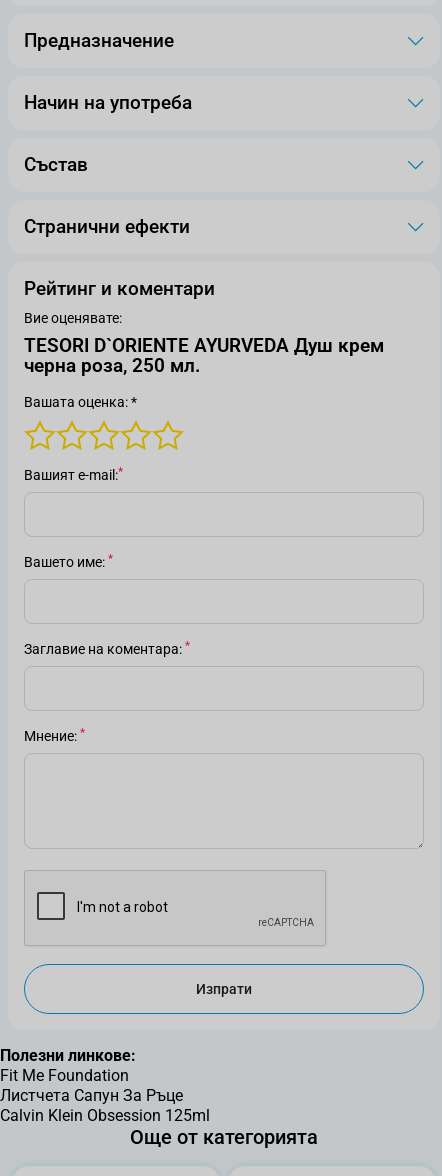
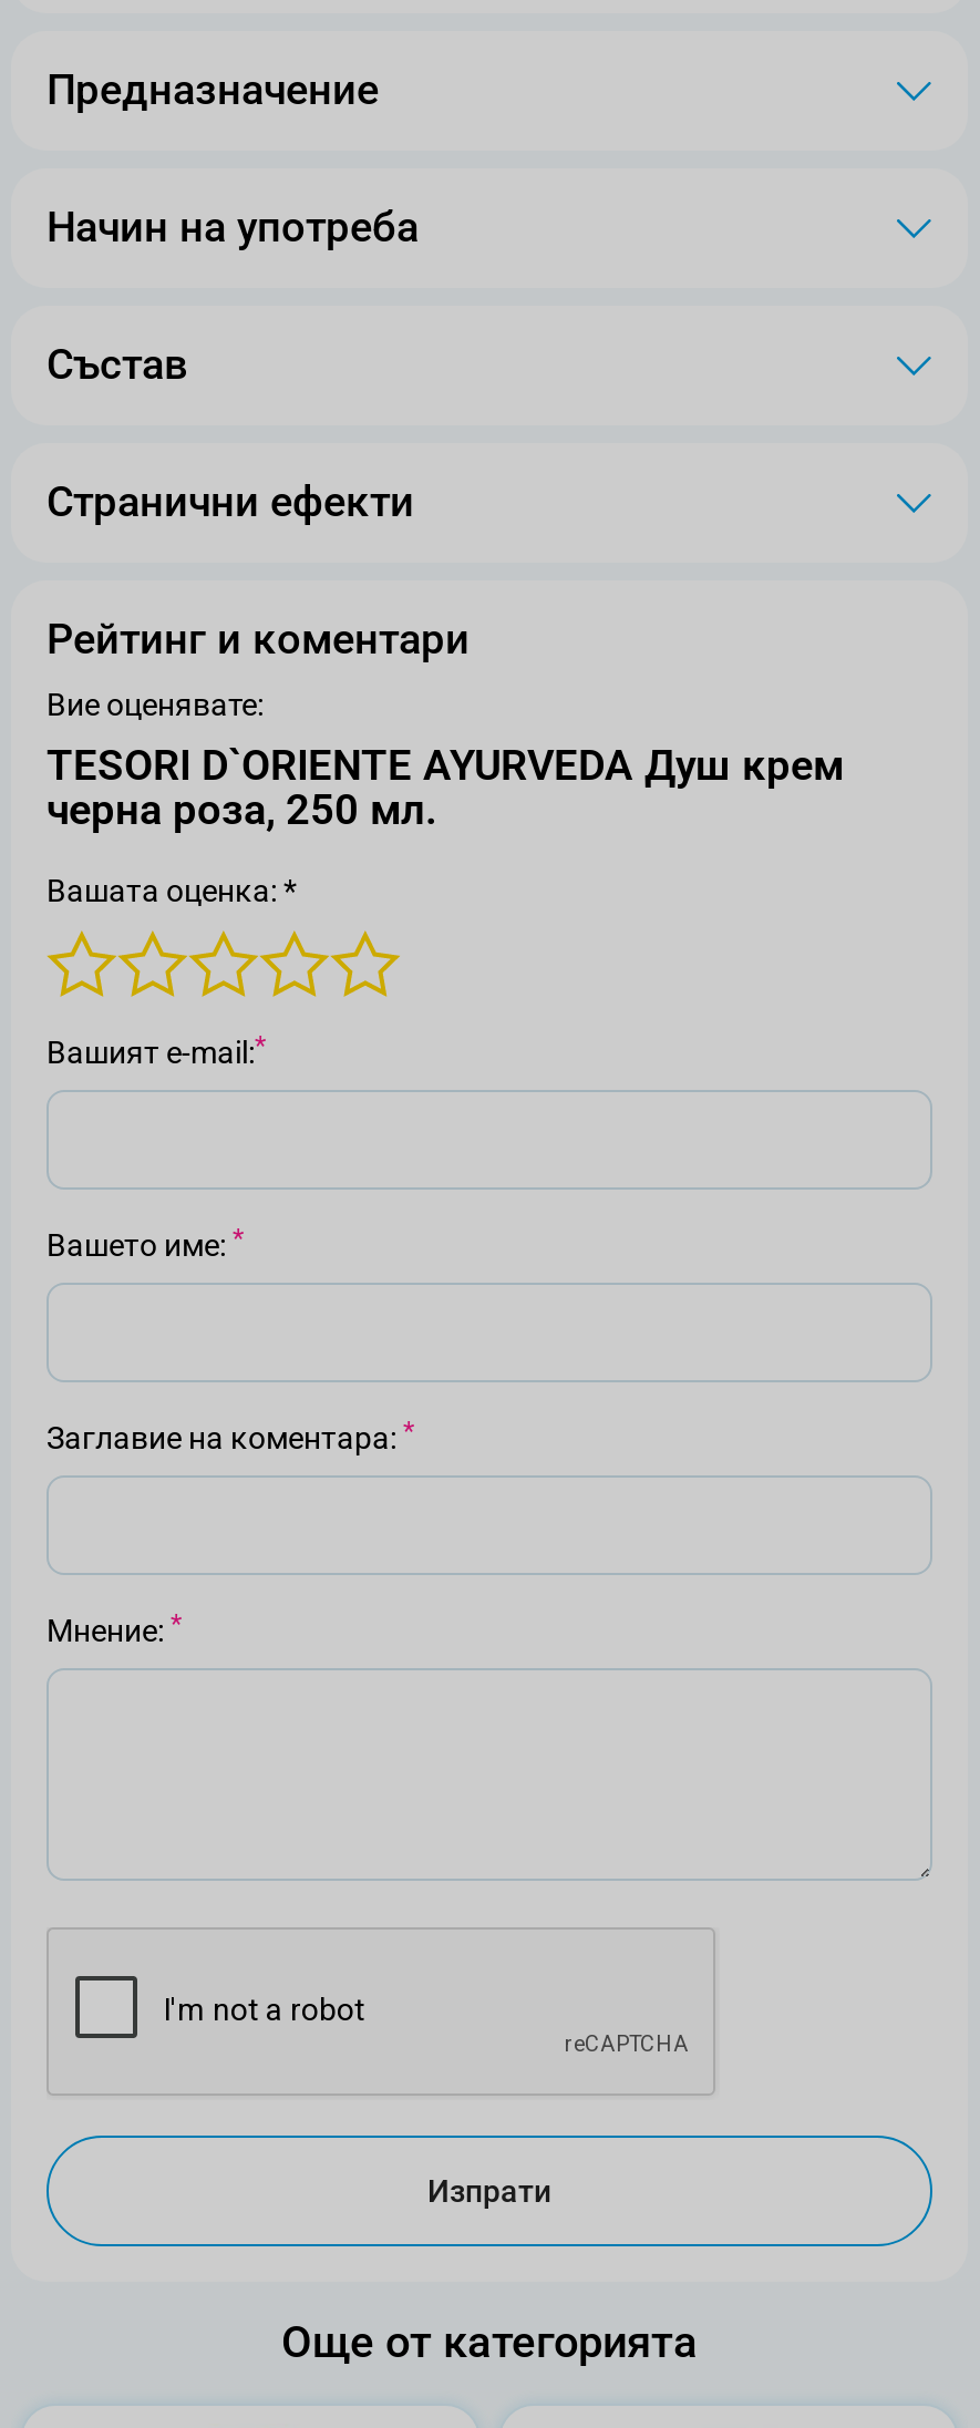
[0,1046,210,1125] Полезни линкове: | Fit Me Foundation | Листчета Сапун За Ръце | Calvin Klein Obsession 125ml -> none

